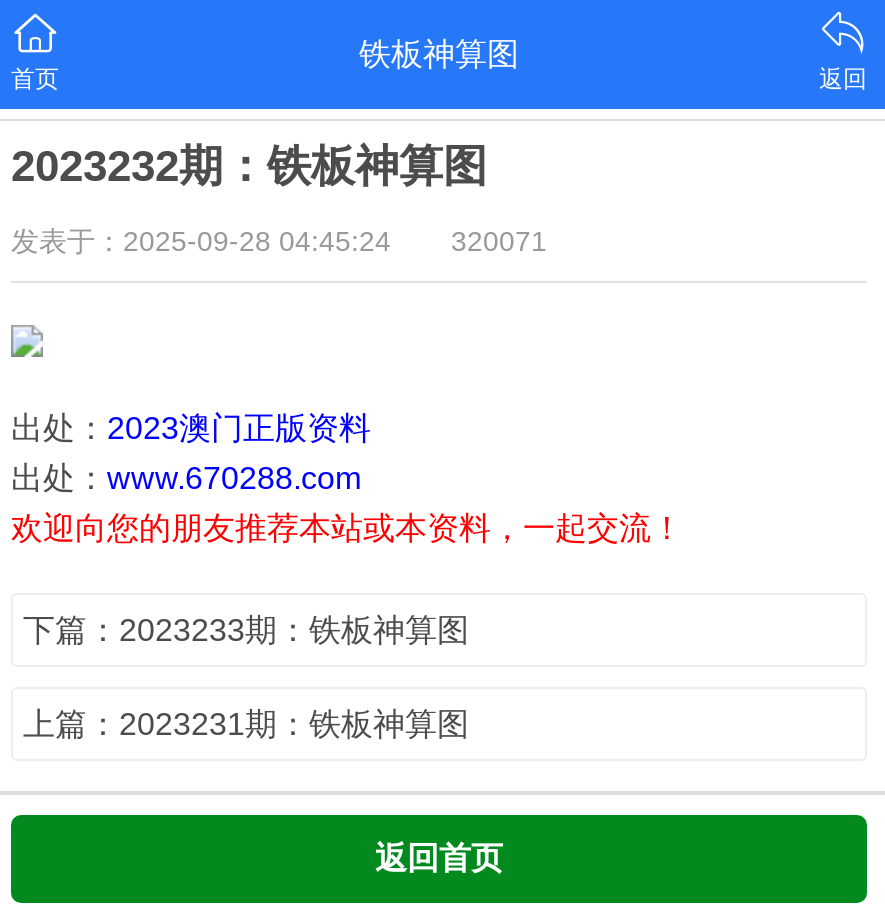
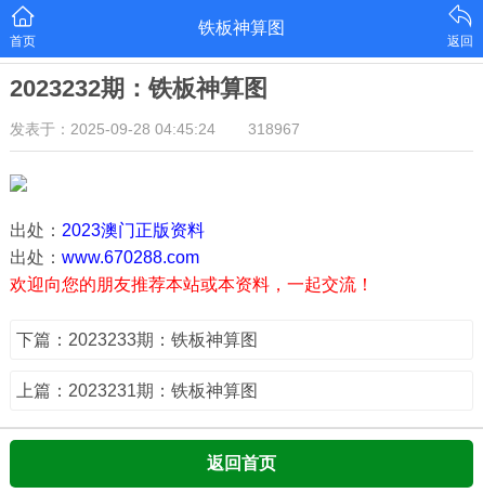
[11,225,547,257] 发表于：2025-09-28 04:45:24 320071 -> [10,120,300,138] 发表于：2025-09-28 04:45:24 318967

